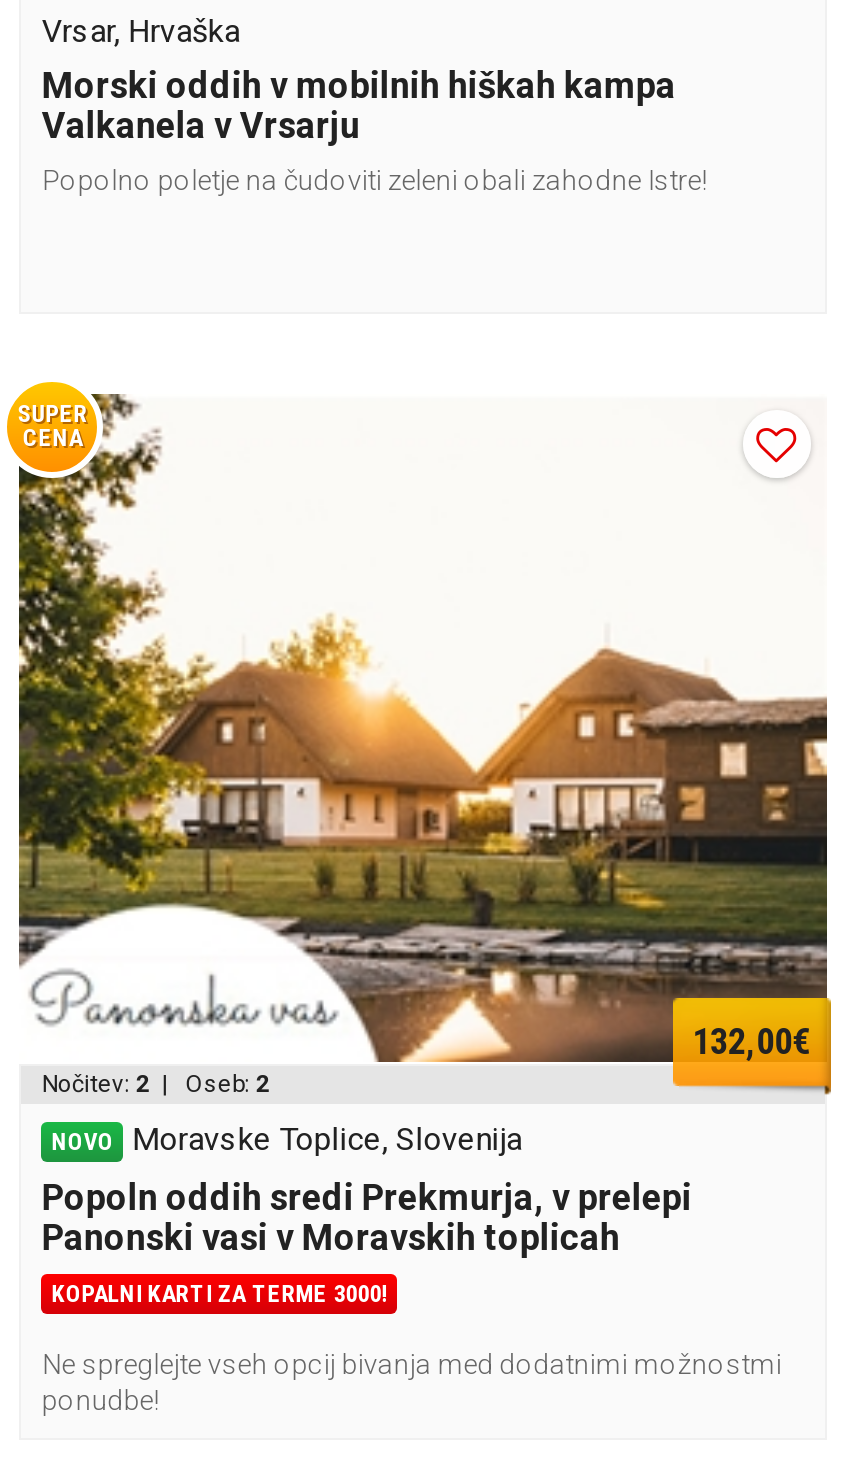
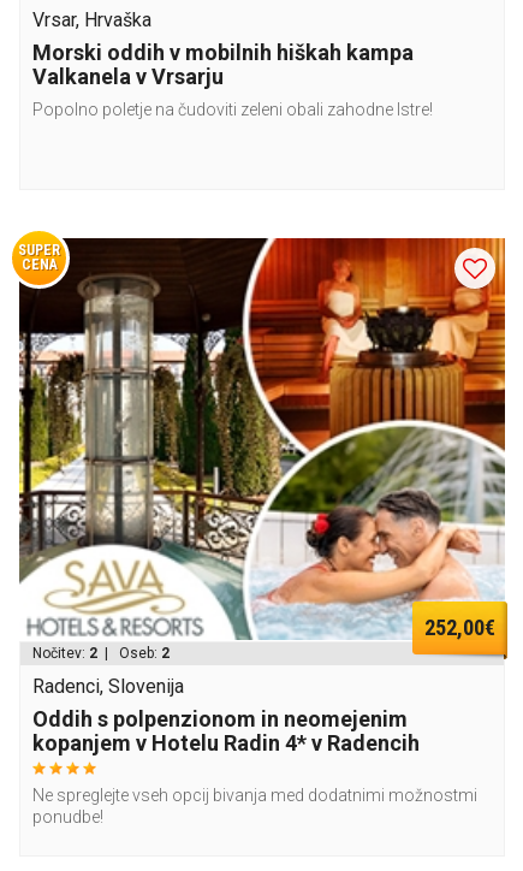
[17,392,829,1064] [image] | 132,00€ -> [18,237,506,640] [image] | 252,00€
[42,1120,692,1308] NOVO | Moravske Toplice, Slovenija | Popoln oddih sredi Prekmurja, v prelepi | Panonski vasi v Moravskih toplicah | KOPALNI KARTI ZA TERME 3000! -> [33,675,420,756] Radenci, Slovenija | Oddih s polpenzionom in neomejenim | kopanjem v Hotelu Radin 4* v Radencih

